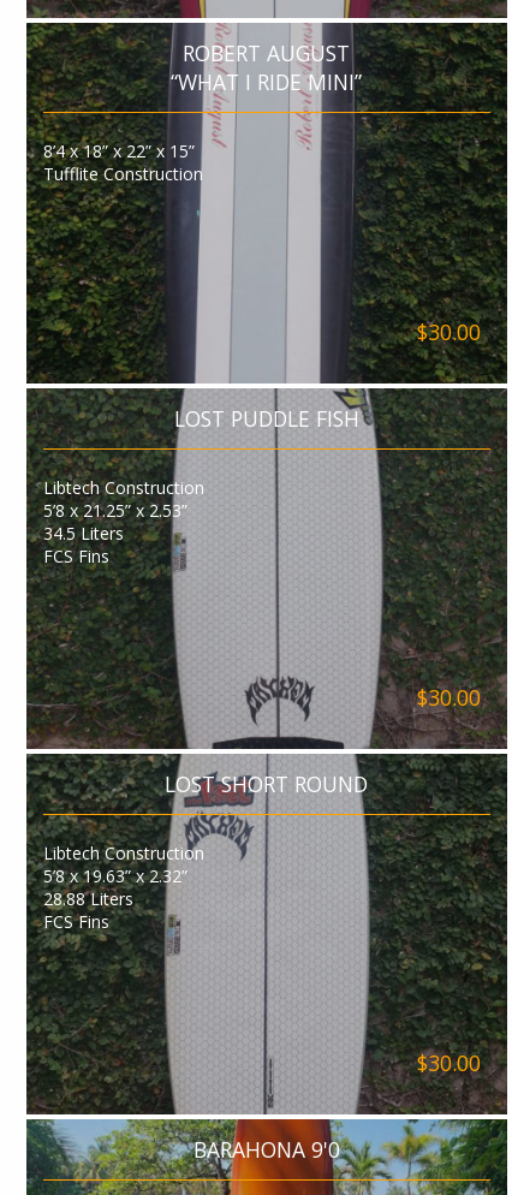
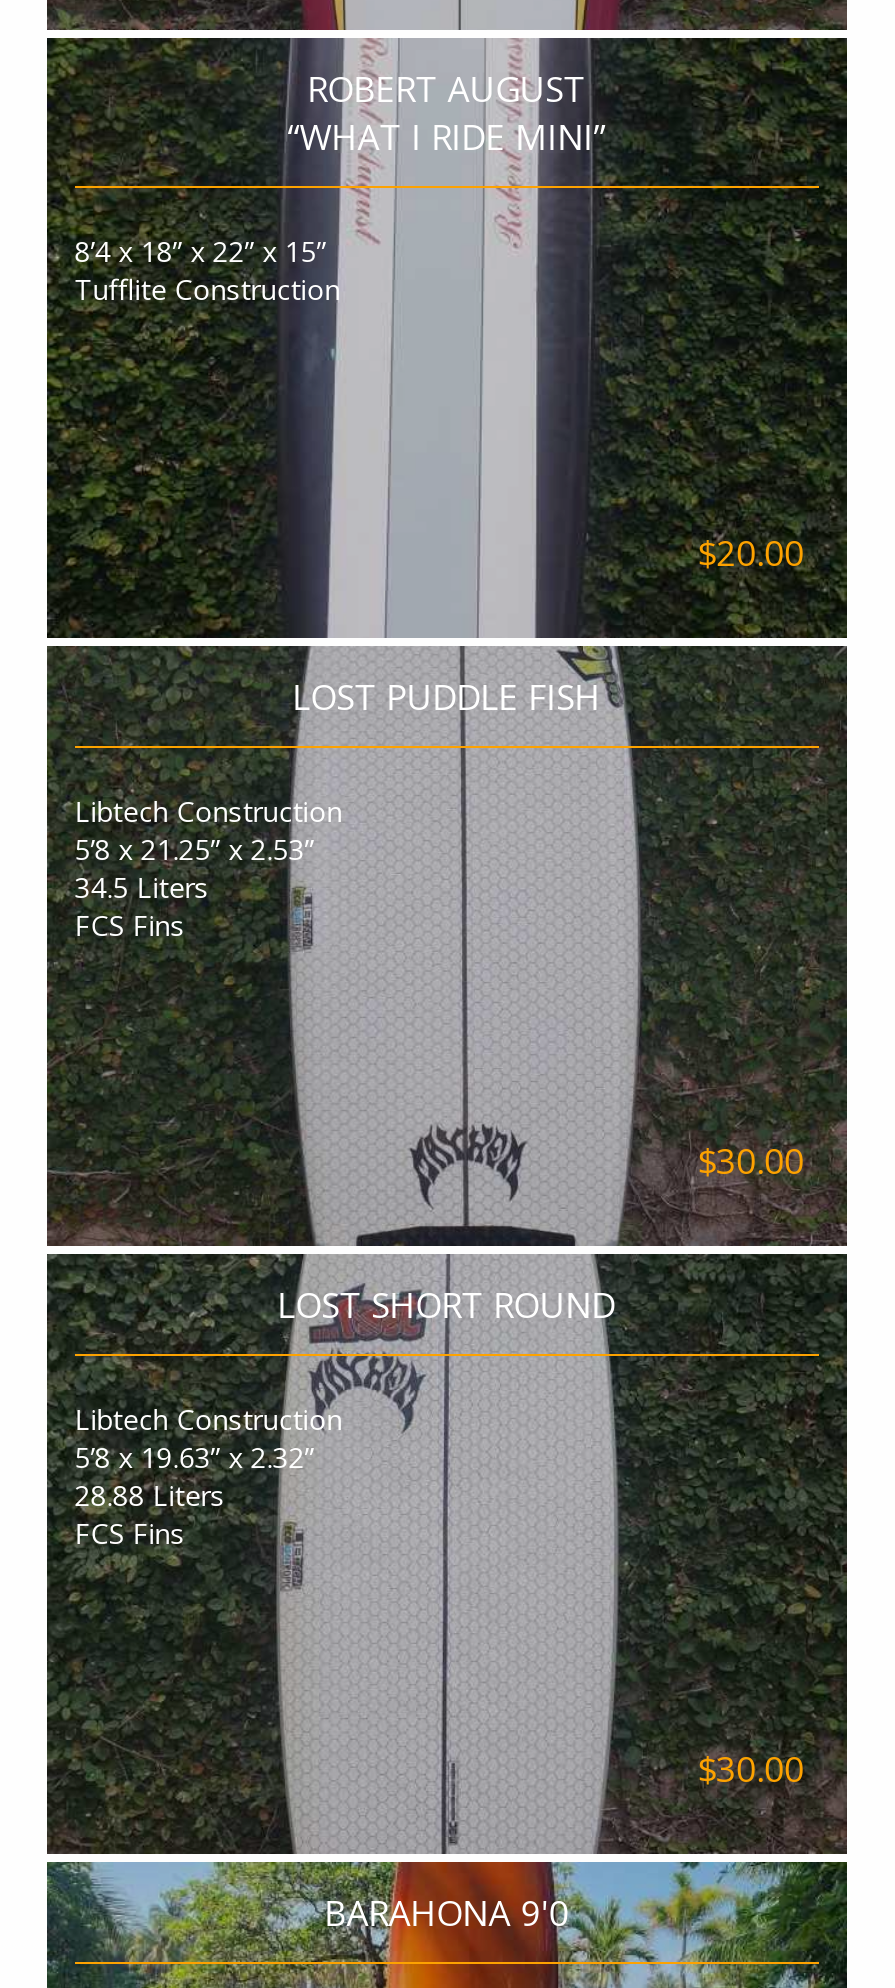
[417,317,481,346] $30.00 -> [698,527,804,575] $20.00

